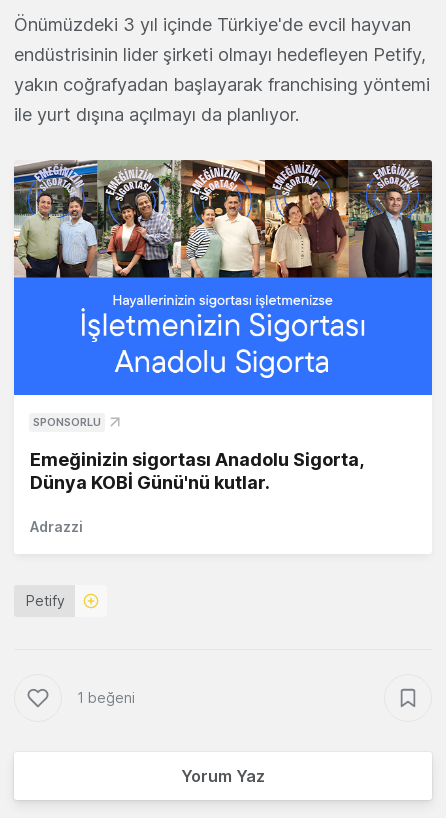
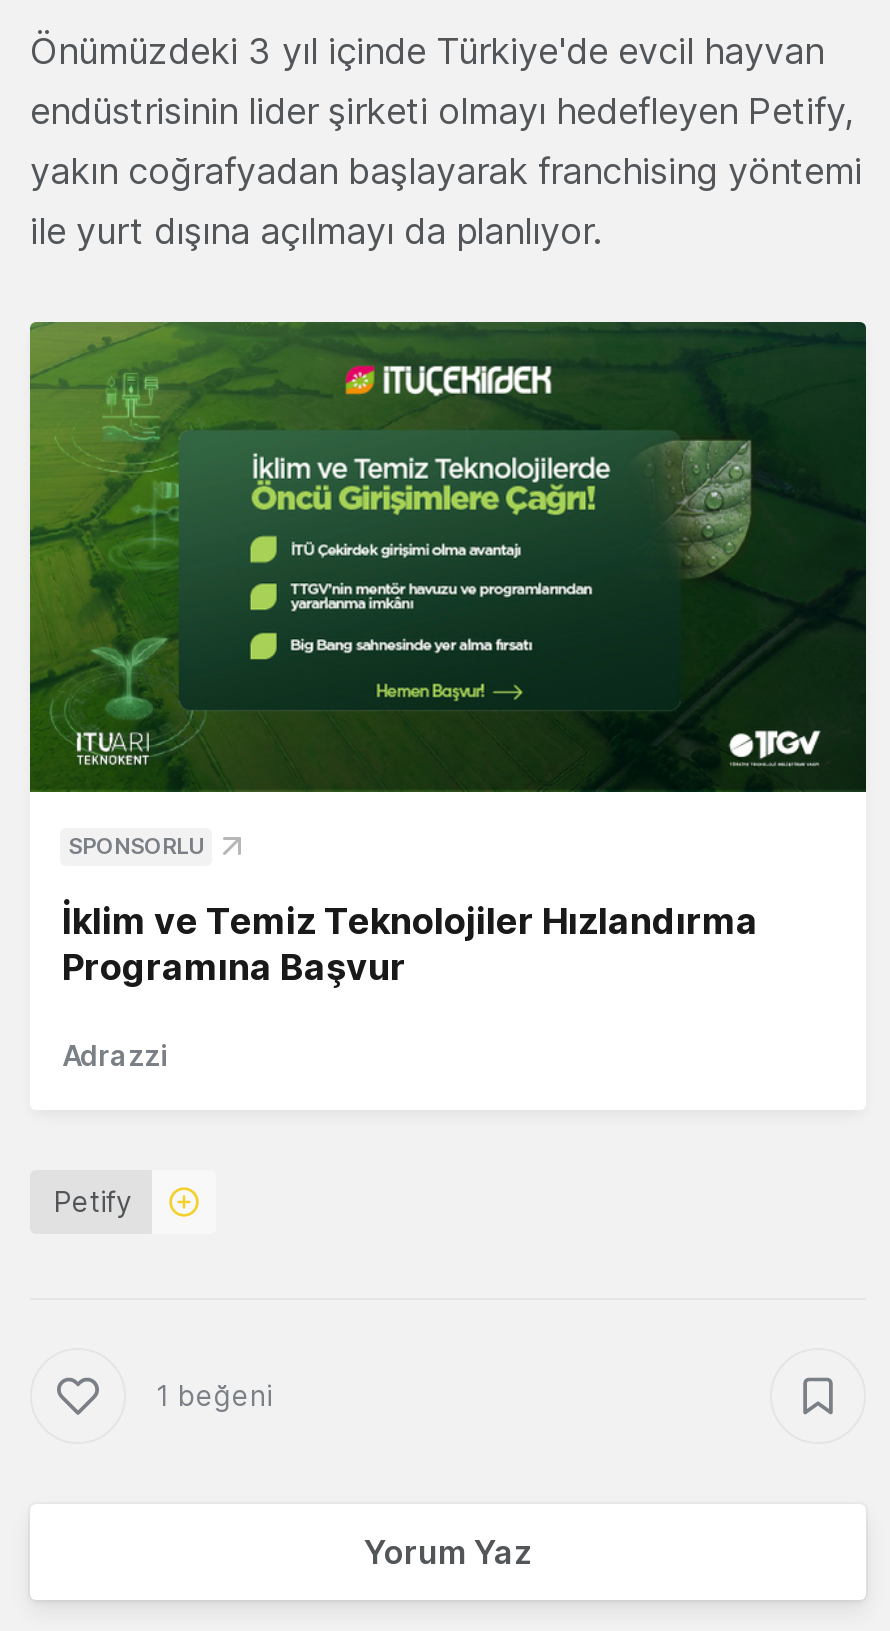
[13,159,433,396] [image] -> [28,320,868,794] [image]
[30,449,363,493] Emeğinizin sigortası Anadolu Sigorta, | Dünya KOBİ Günü'nü kutlar. -> [62,900,758,988] İklim ve Temiz Teknolojiler Hızlandırma | Programına Başvur

